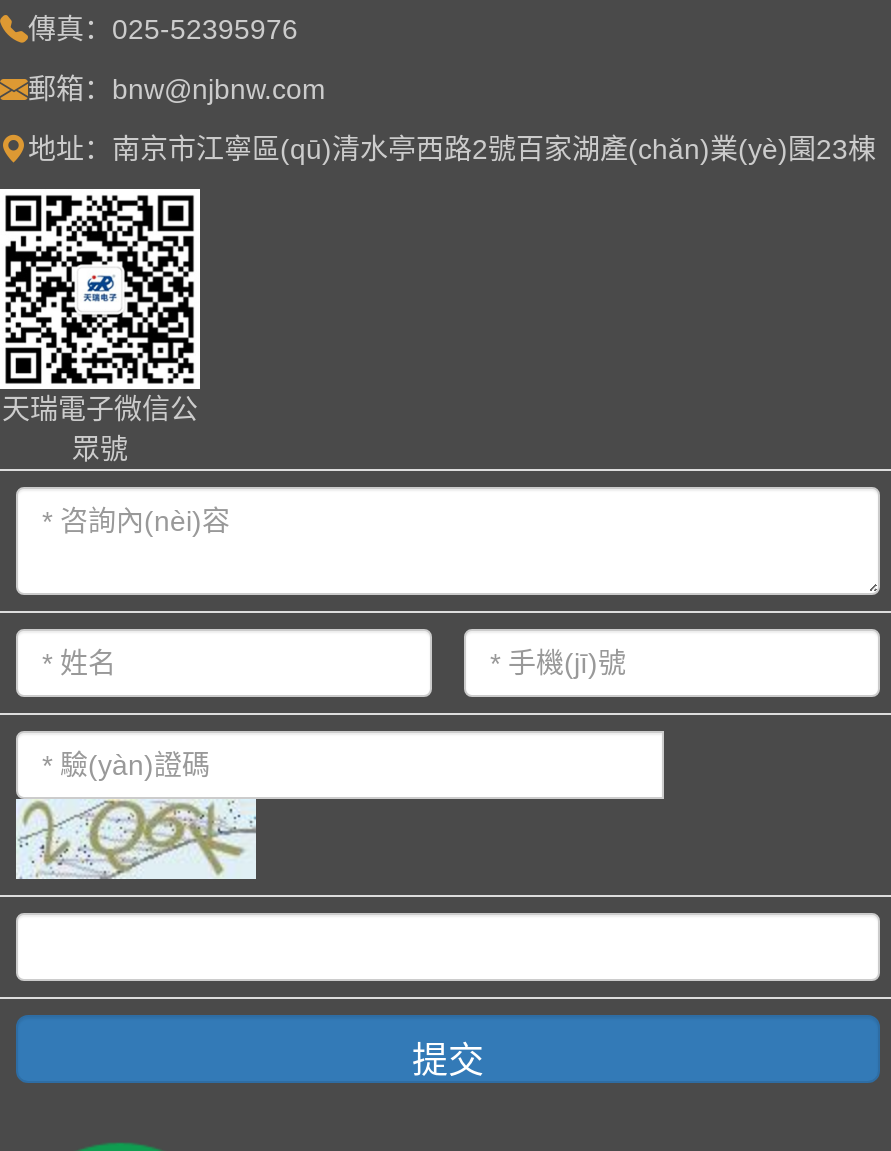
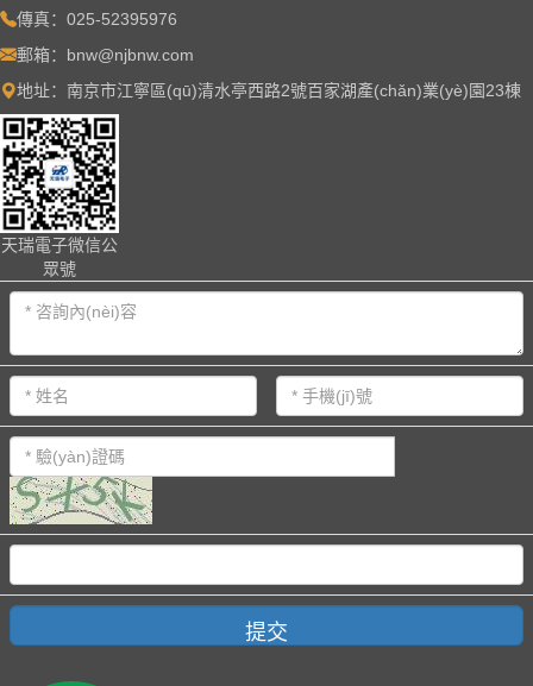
[16,799,256,879] [image] -> [10,476,152,525] [image]

